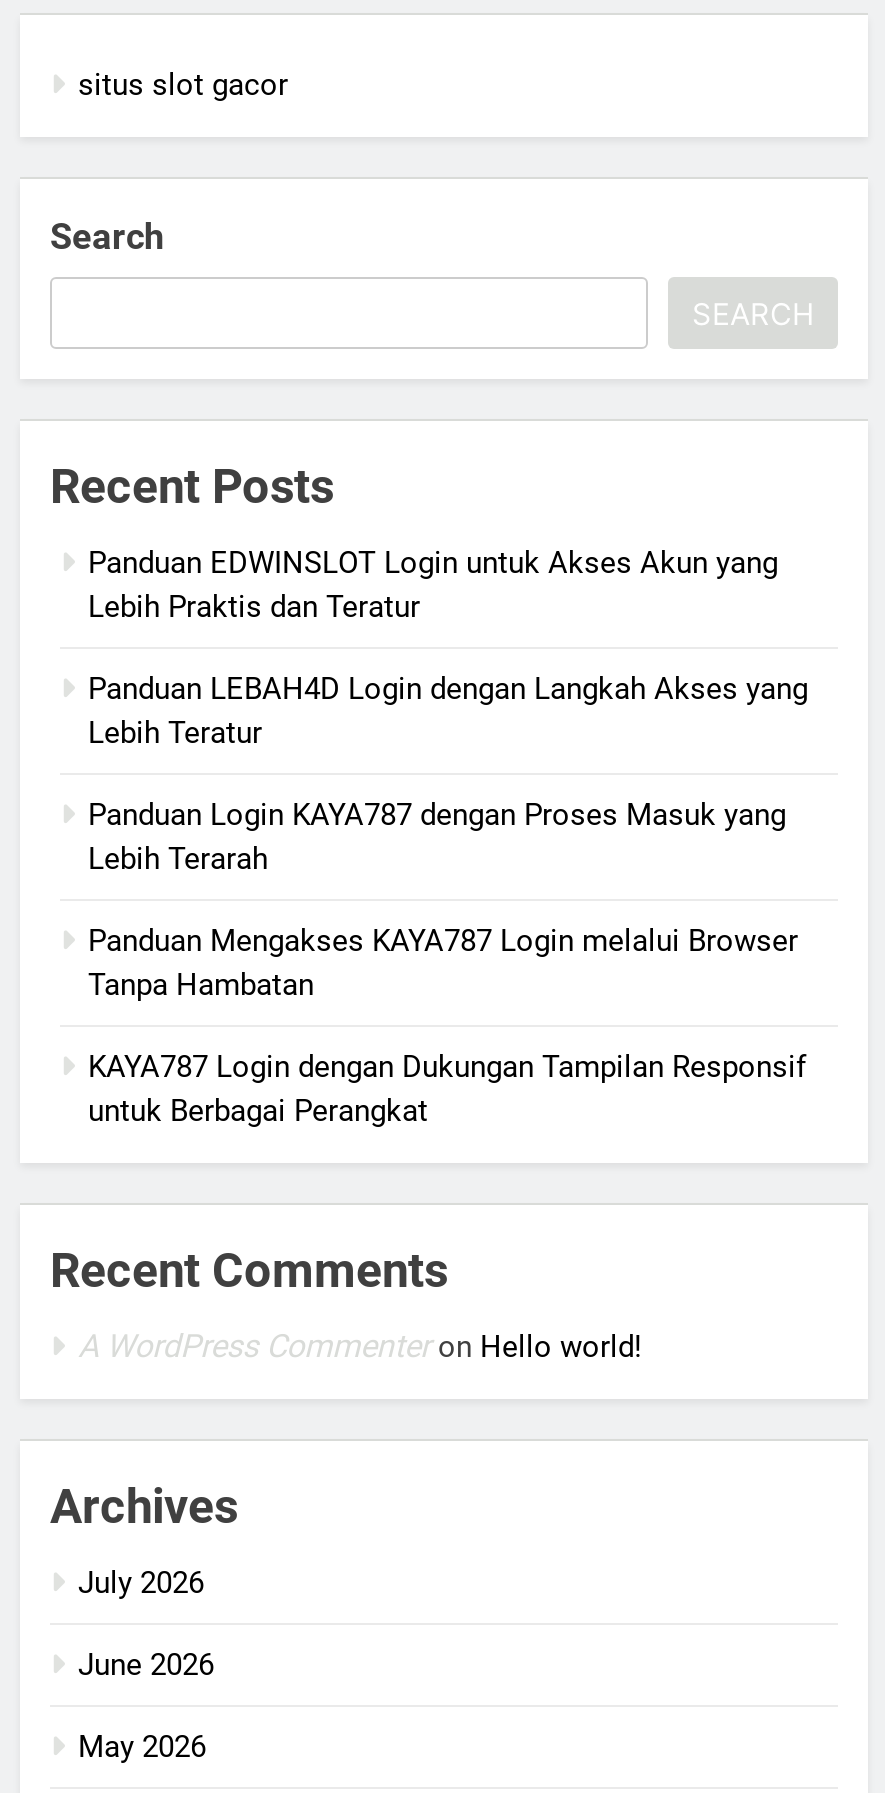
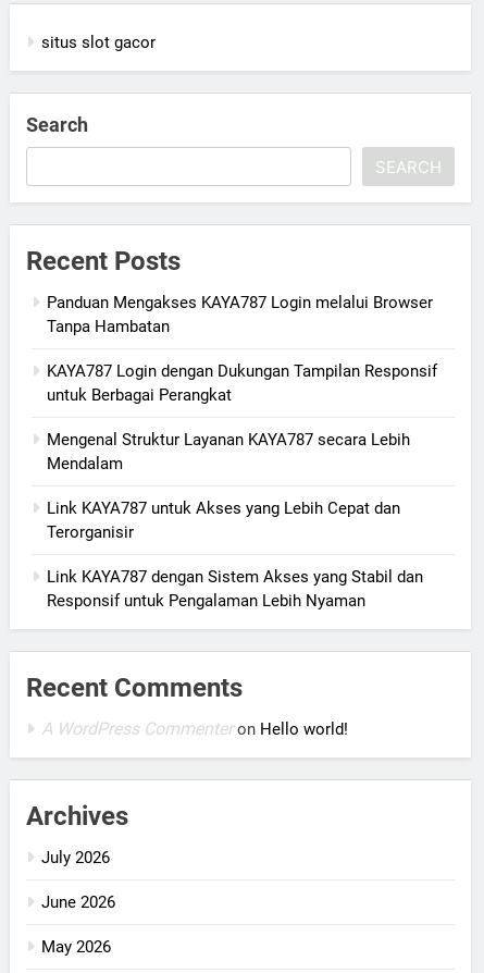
[88,545,808,877] Panduan EDWINSLOT Login untuk Akses Akun yang | Lebih Praktis dan Teratur | Panduan LEBAH4D Login dengan Langkah Akses yang | Lebih Teratur | Panduan Login KAYA787 dengan Proses Masuk yang | Lebih Terarah -> none
moved [88,923,806,1129] -> [47,293,437,405]: Panduan Mengakses KAYA787 Login melalui Browser | Tanpa Hambatan | KAYA787 Login dengan Dukungan Tampilan Responsif | untuk Berbagai Perangkat
none -> [47,430,423,611] Mengenal Struktur Layanan KAYA787 secara Lebih | Mendalam | Link KAYA787 untuk Akses yang Lebih Cepat dan | Terorganisir | Link KAYA787 dengan Sistem Akses yang Stabil dan | Responsif untuk Pengalaman Lebih Nyaman

